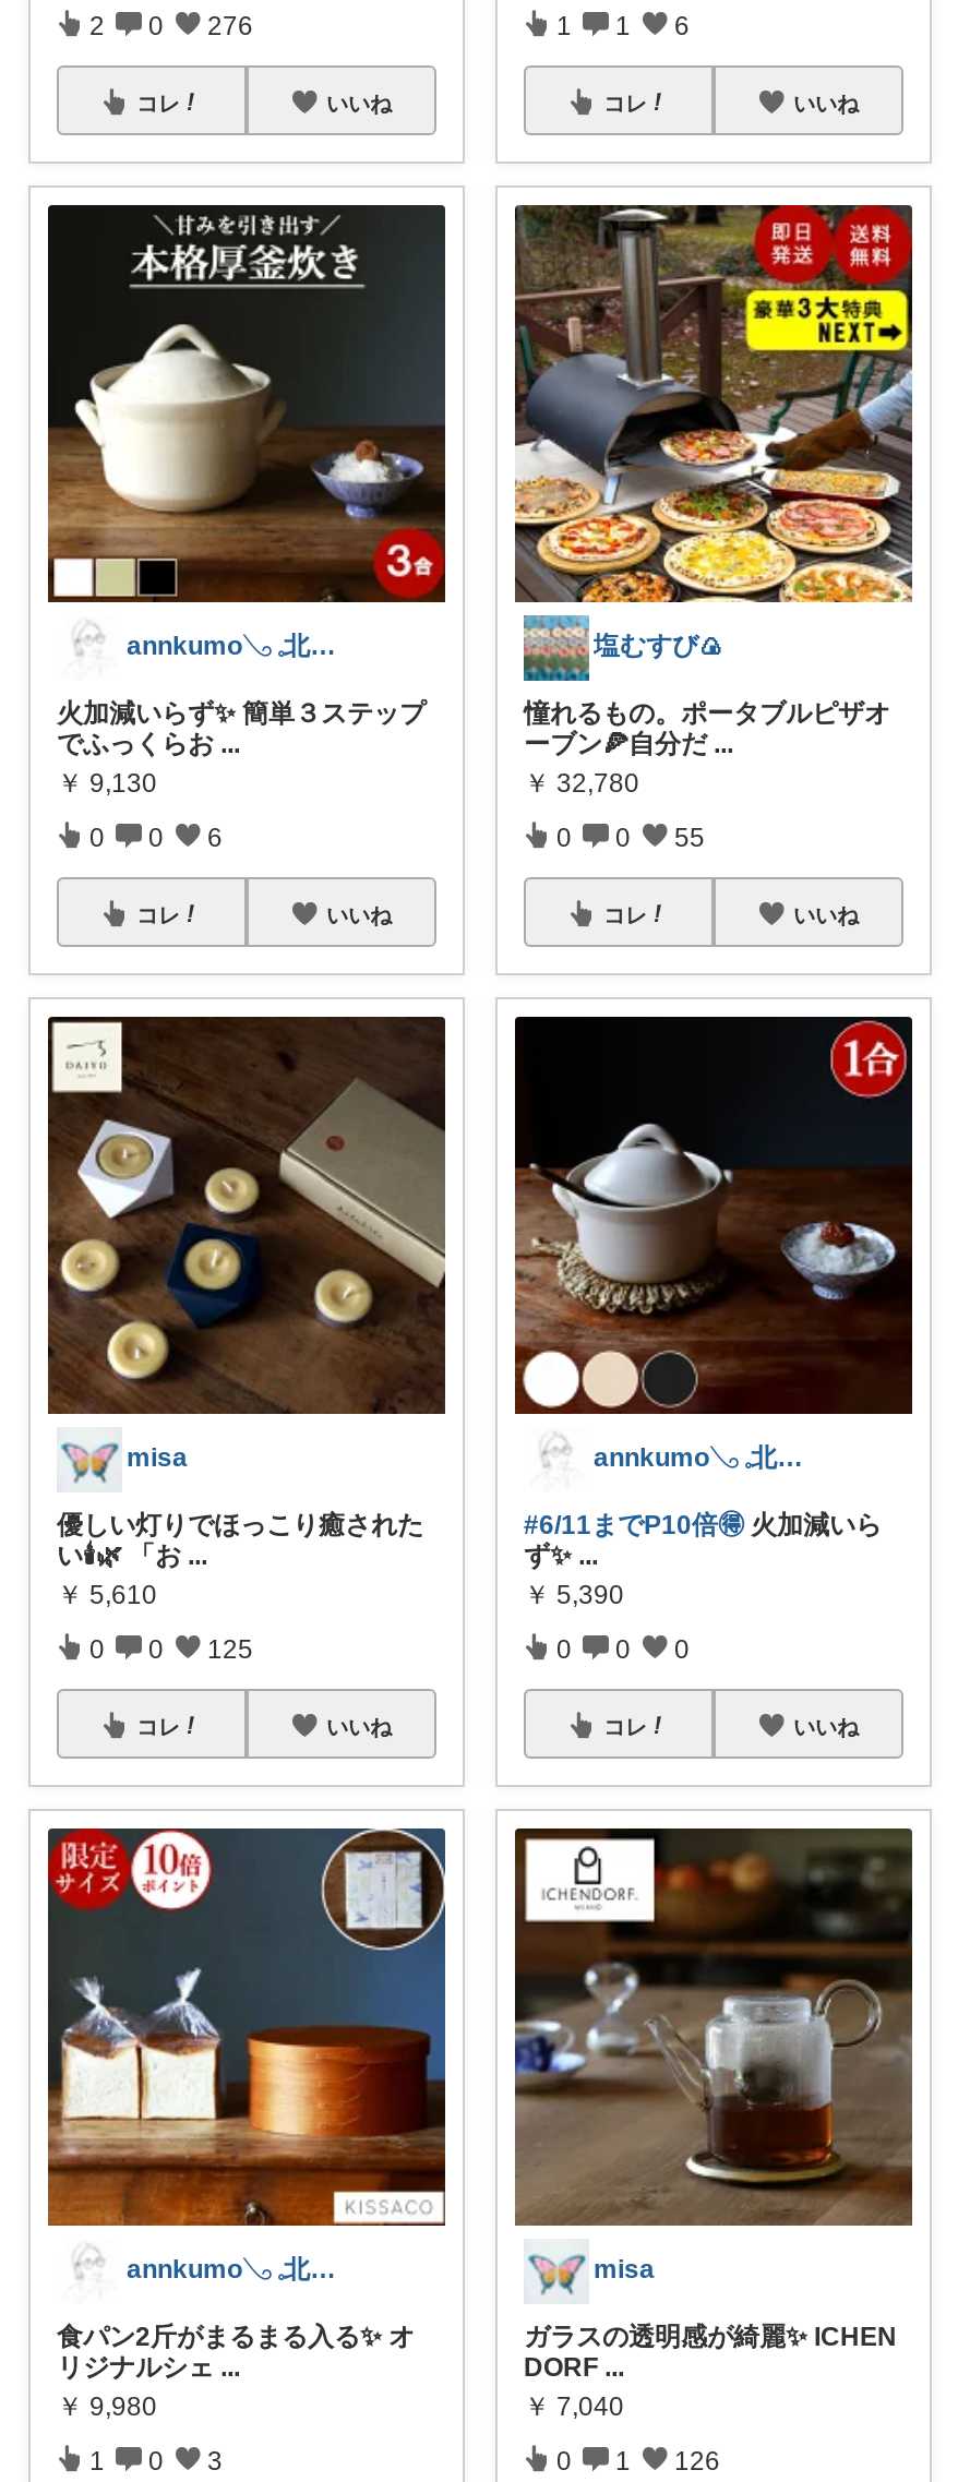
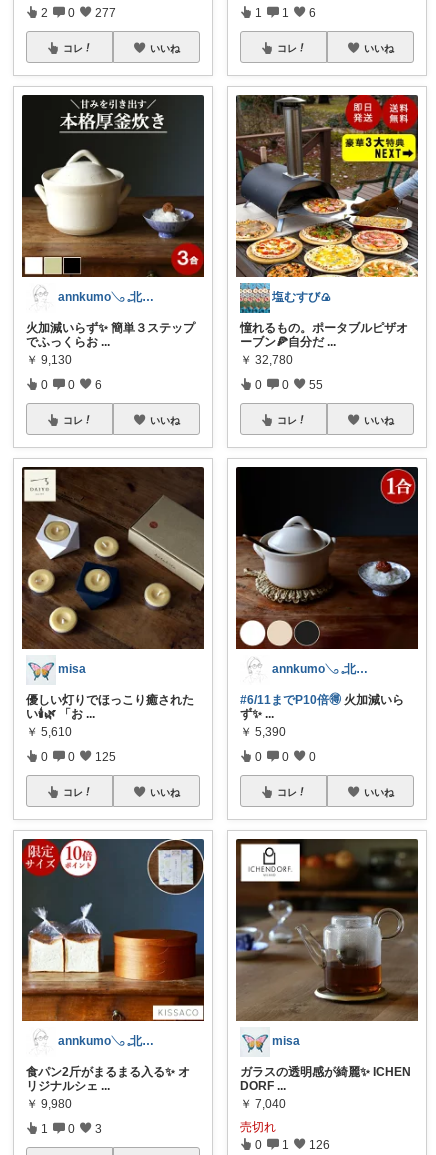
[89,10,253,37] 2 0 276 -> [41,6,116,18] 2 0 277
none -> [240,1120,276,1134] 売切れ

